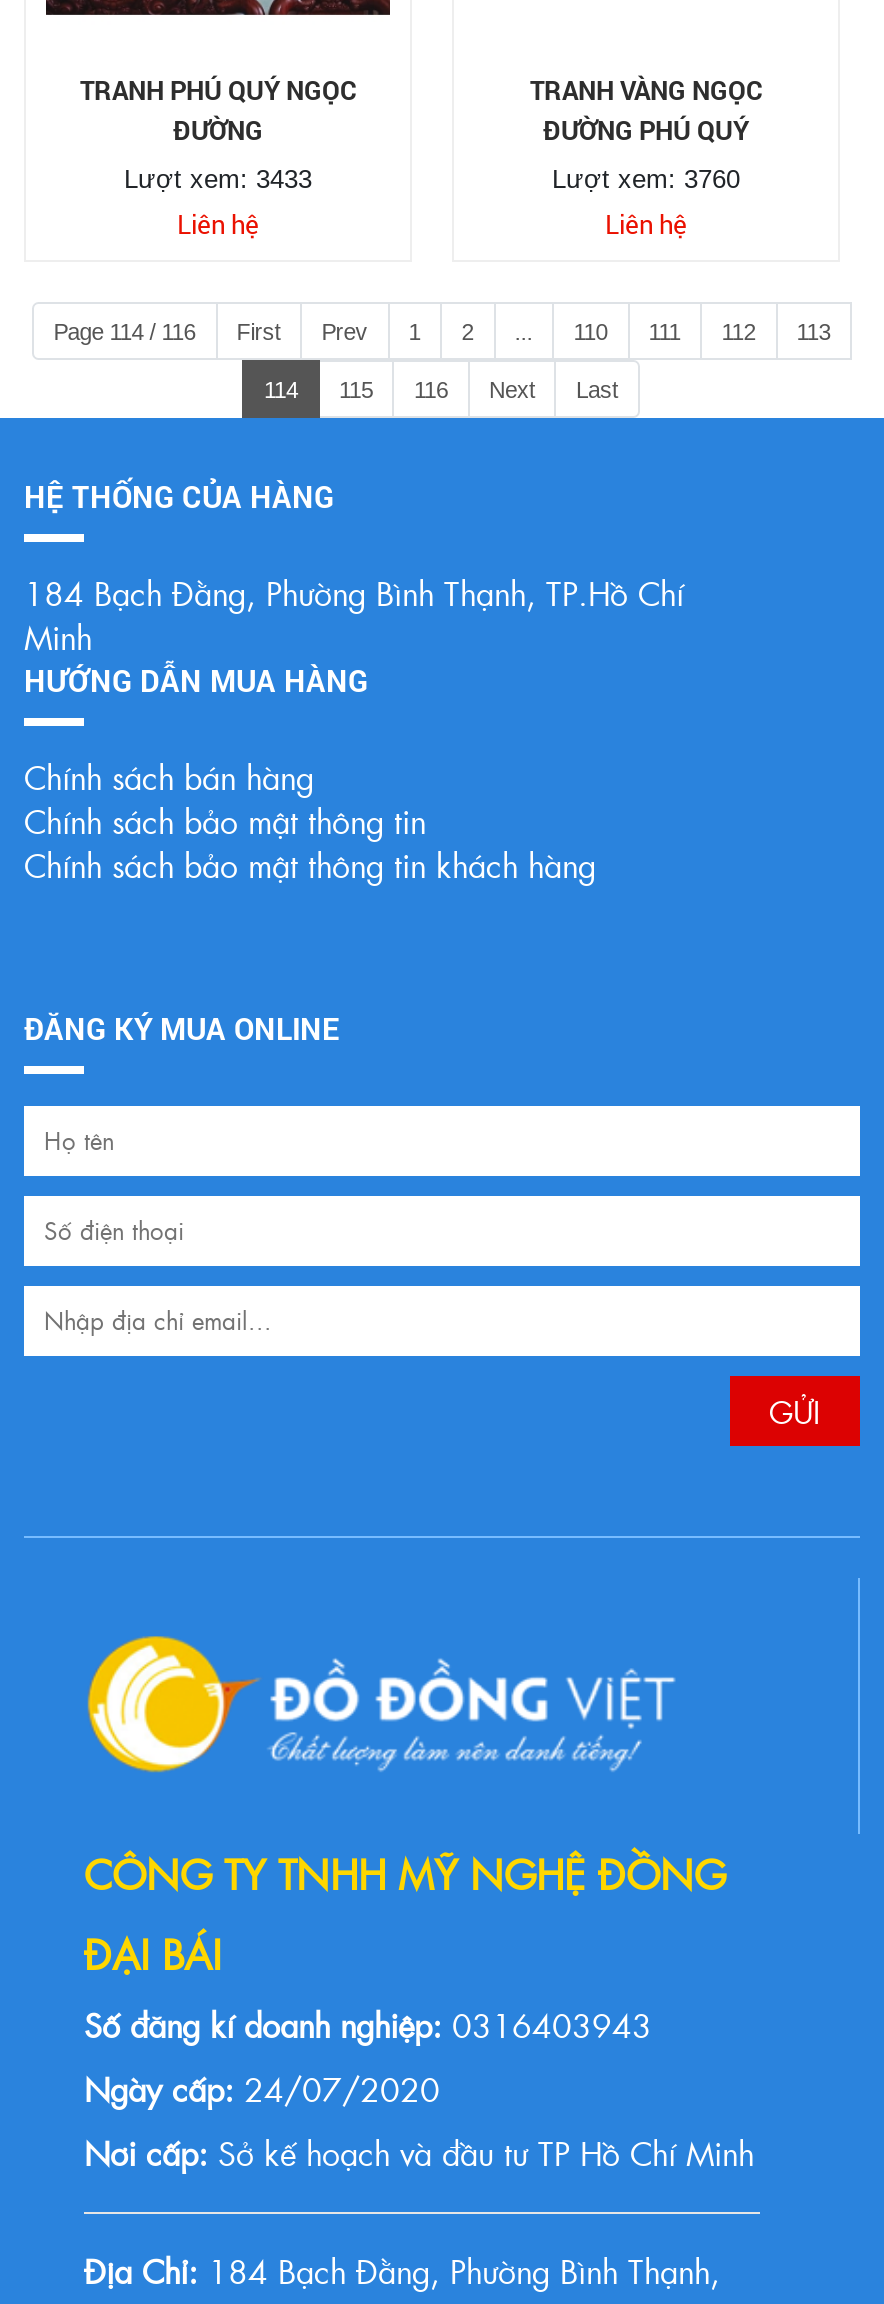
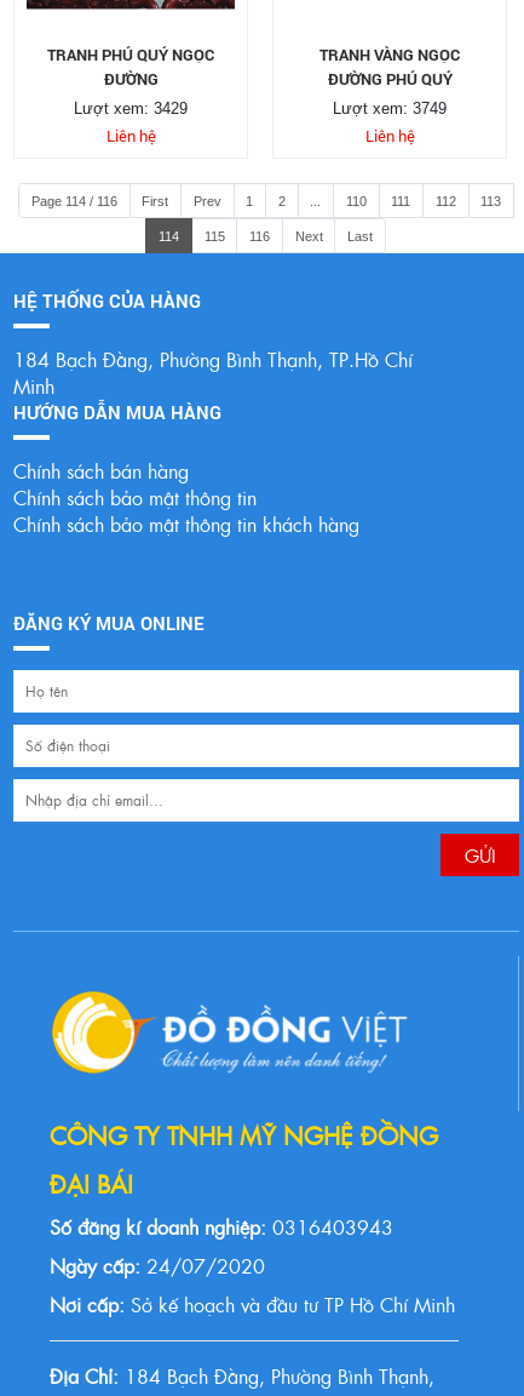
[124,165,312,195] Lượt xem: 3433 -> [74,100,188,118] Lượt xem: 3429
[552,165,740,195] Lượt xem: 3760 -> [333,100,447,118] Lượt xem: 3749

